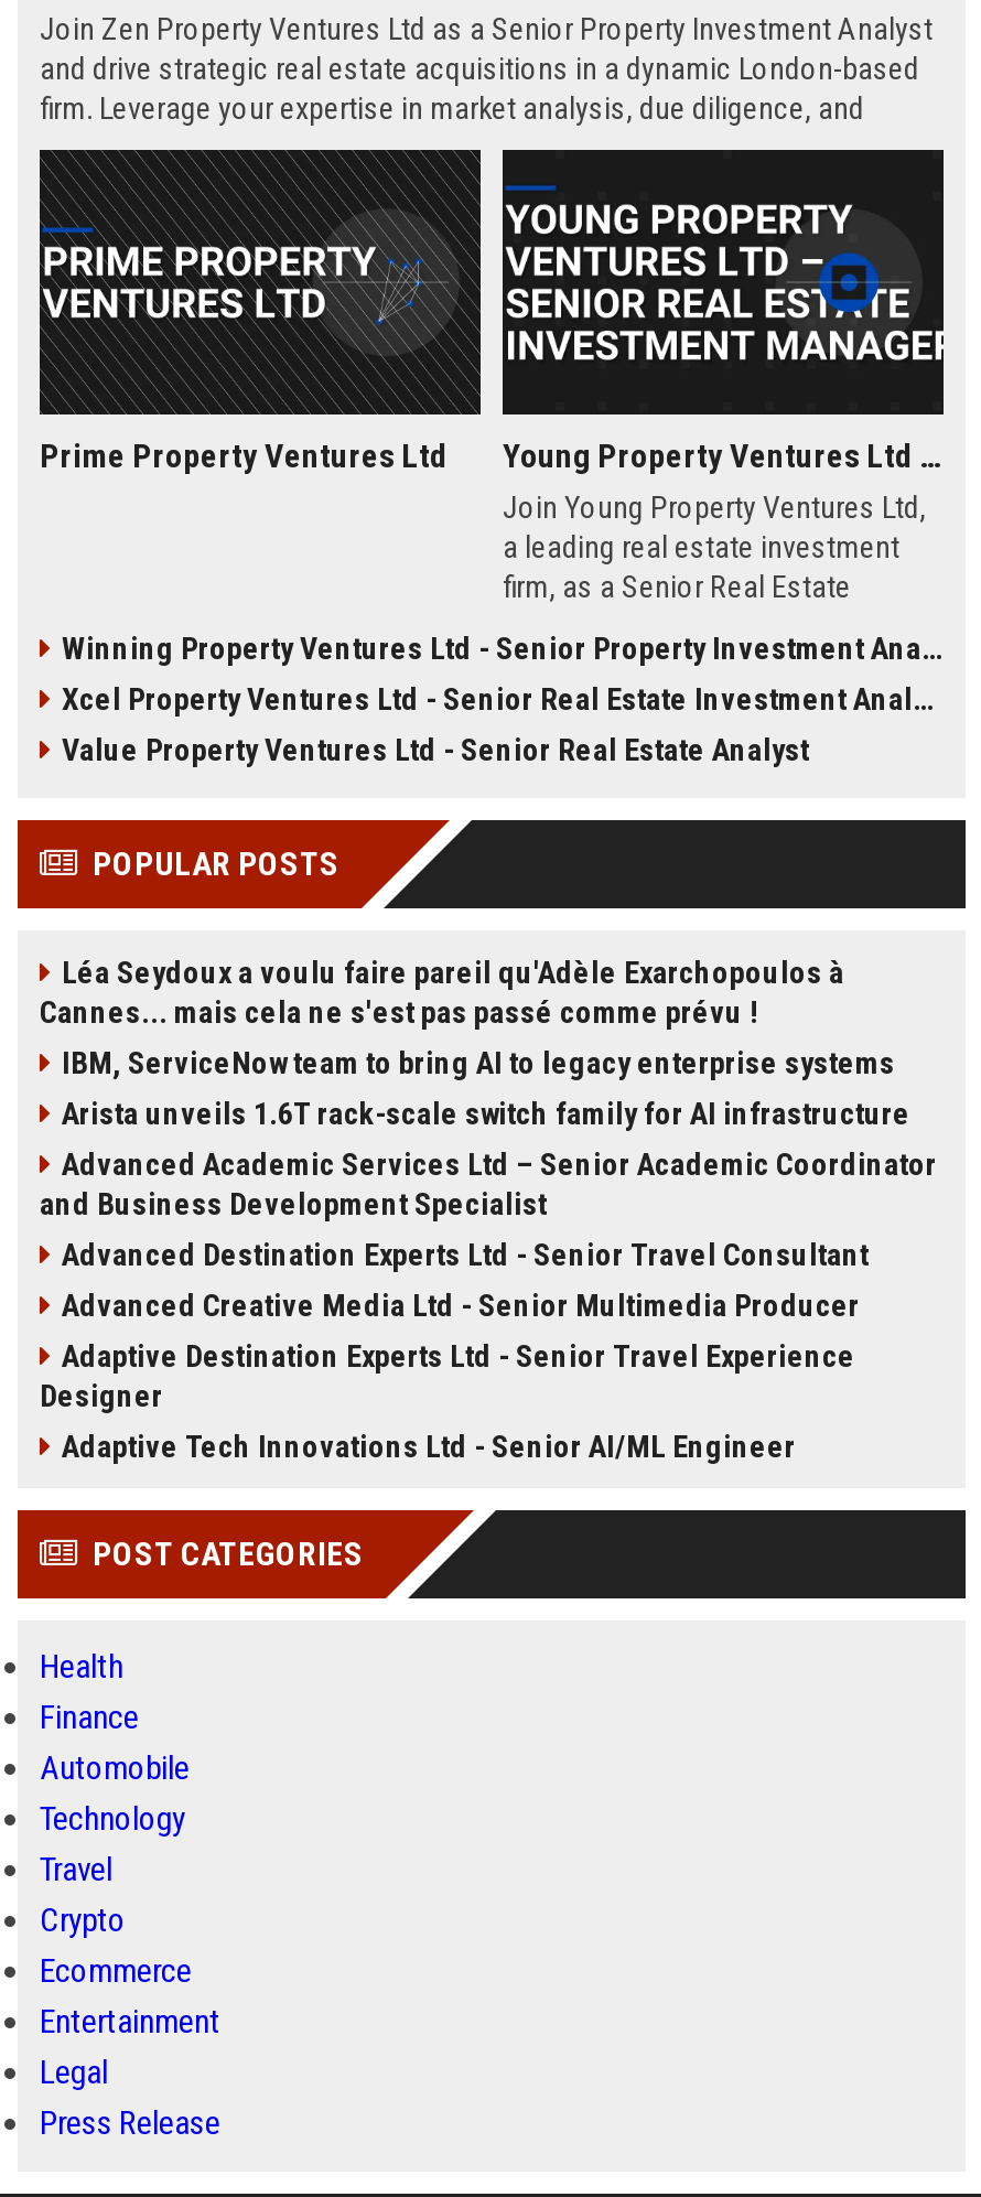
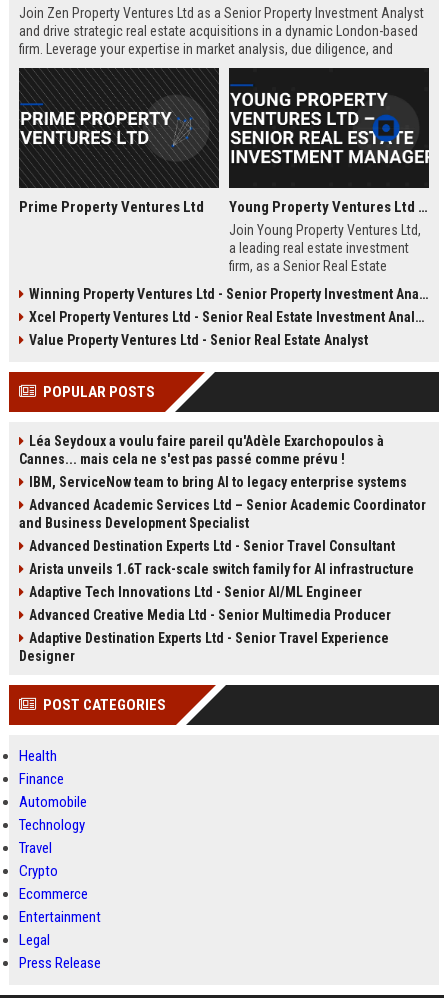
moved [62,1096,910,1131] -> [29,561,414,577]: Arista unveils 1.6T rack-scale switch family for AI infrastructure
moved [40,1146,937,1272] -> [19,497,426,554]: Advanced Academic Services Ltd – Senior Academic Coordinator | and Business Development Specialist | Advanced Destination Experts Ltd - Senior Travel Consultant
moved [40,1288,860,1413] -> [19,607,391,664]: Advanced Creative Media Ltd - Senior Multimedia Producer | Adaptive Destination Experts Ltd - Senior Travel Experience | Designer
moved [62,1429,796,1464] -> [29,584,362,600]: Adaptive Tech Innovations Ltd - Senior AI/ML Engineer

